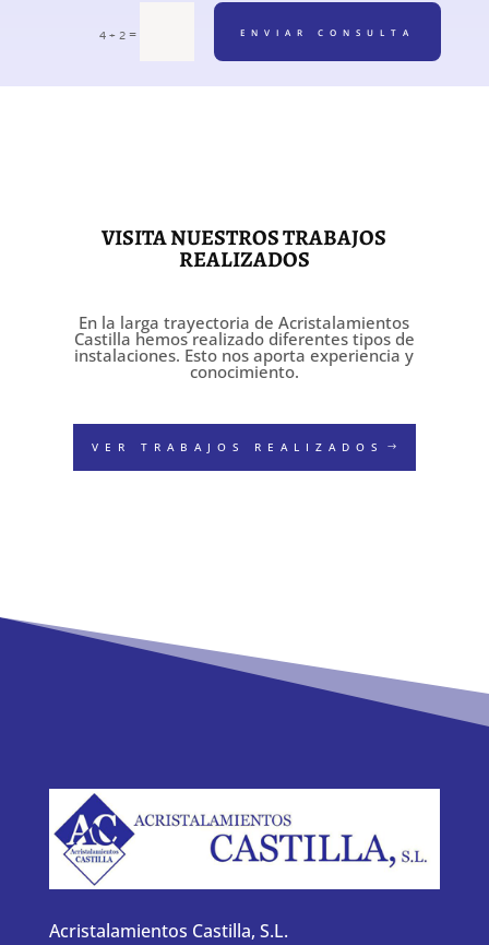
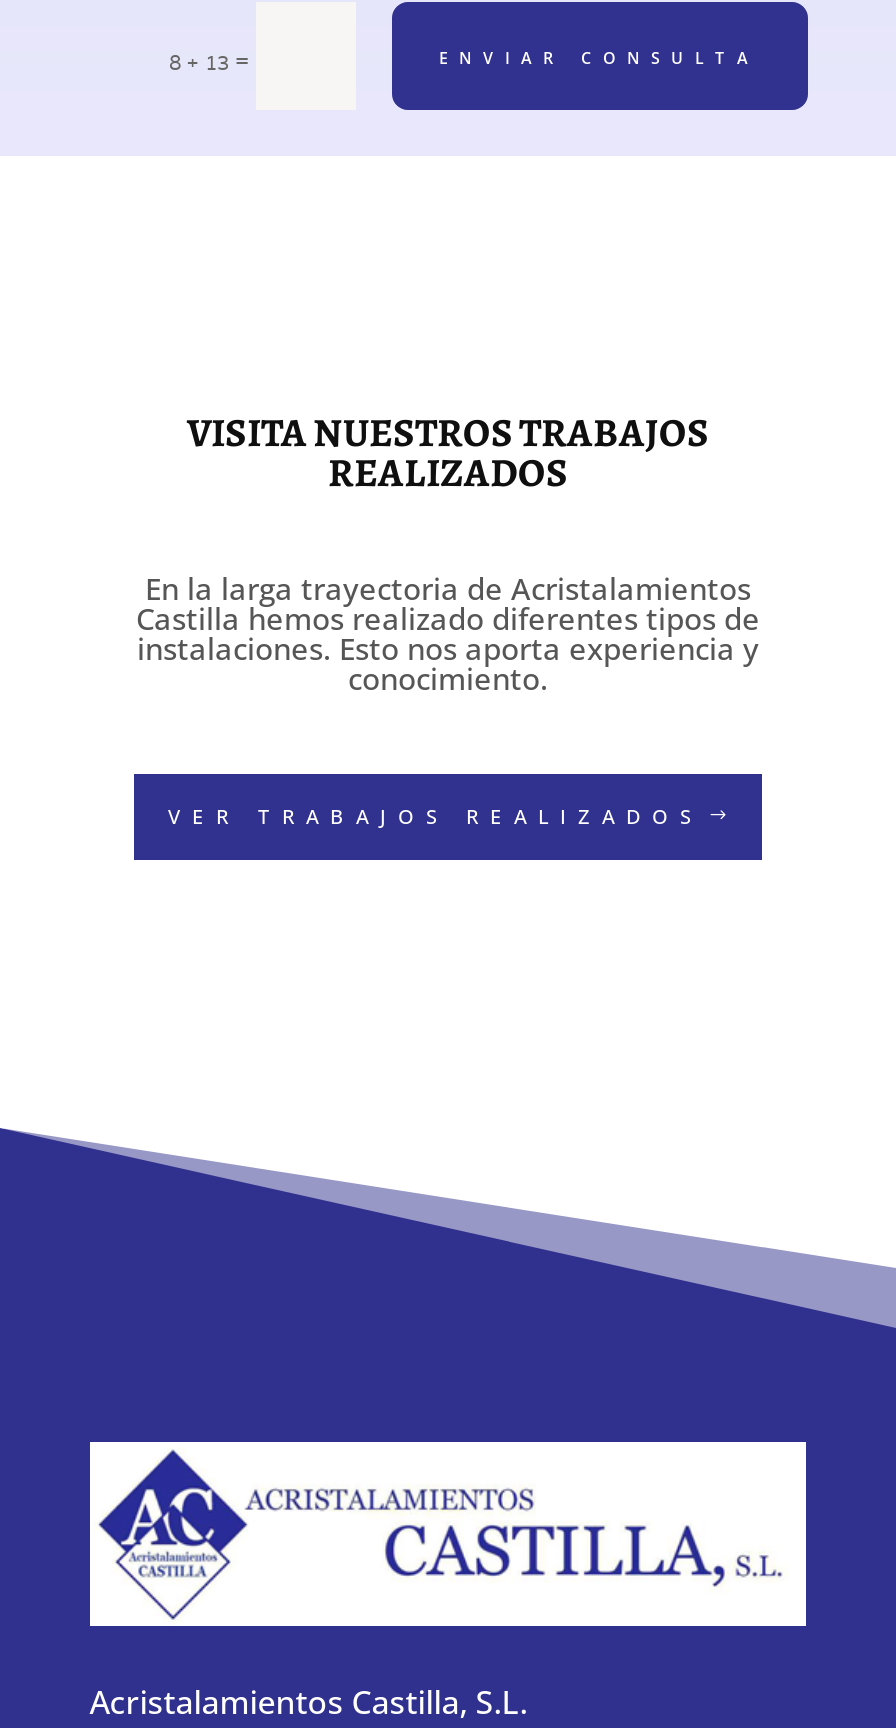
[99,27,139,43] 4 + 2 = -> [169,48,255,76] 8 + 13 =

